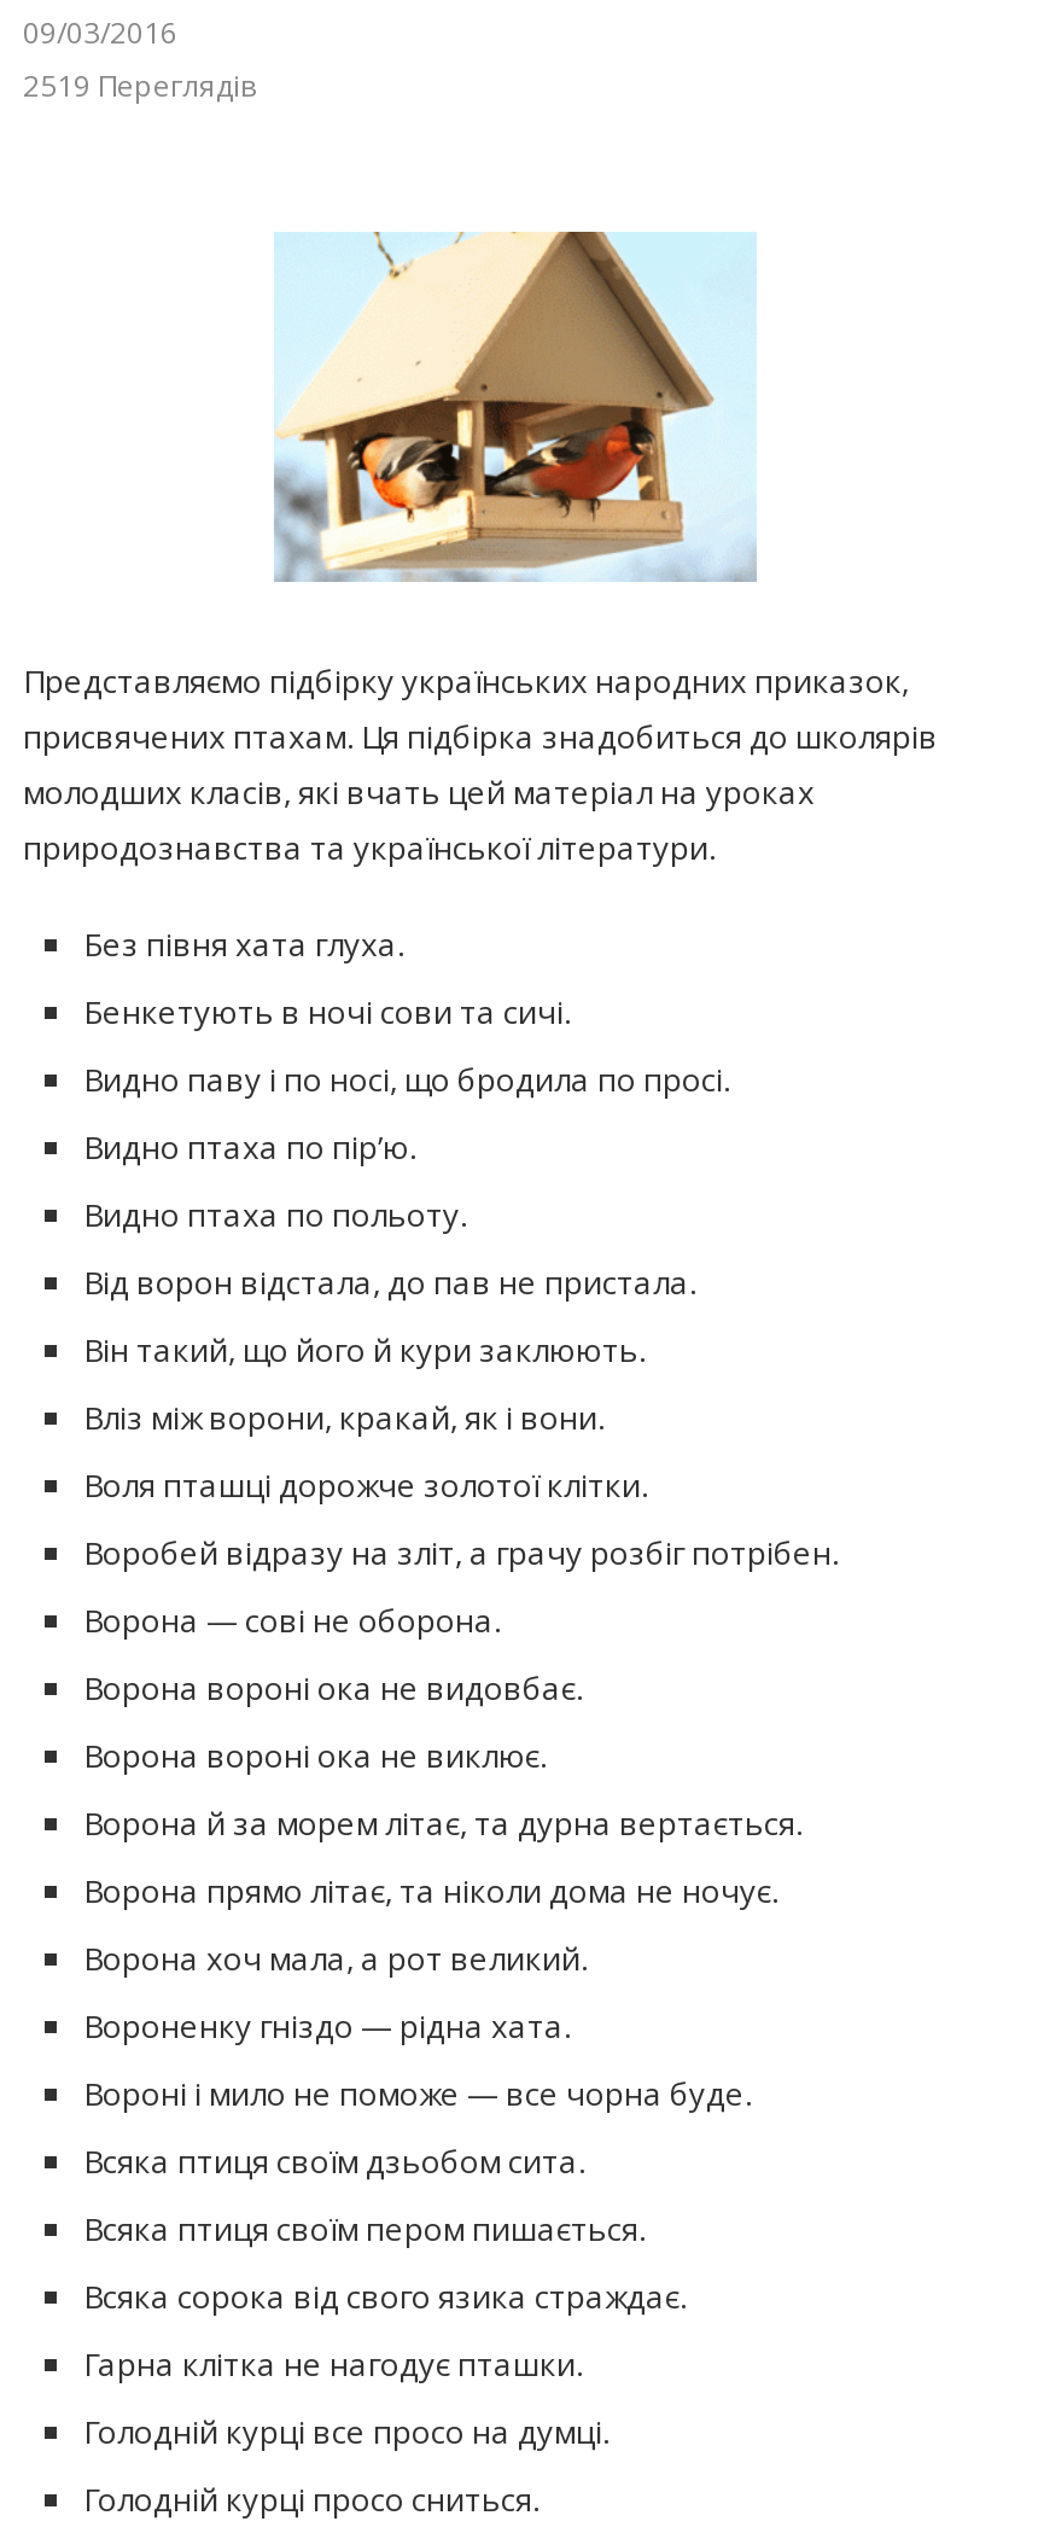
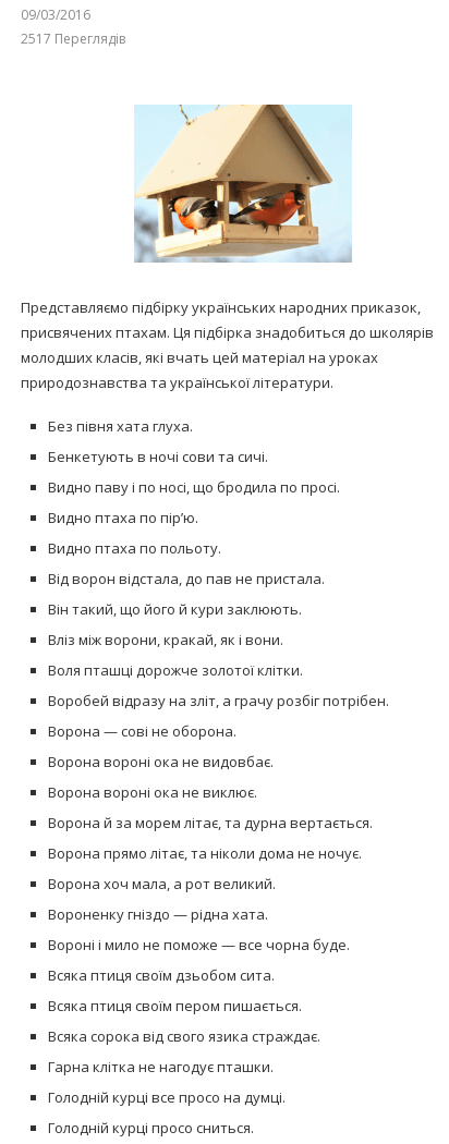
[23,65,255,106] 2519 Переглядів -> [21,29,125,48] 2517 Переглядів

